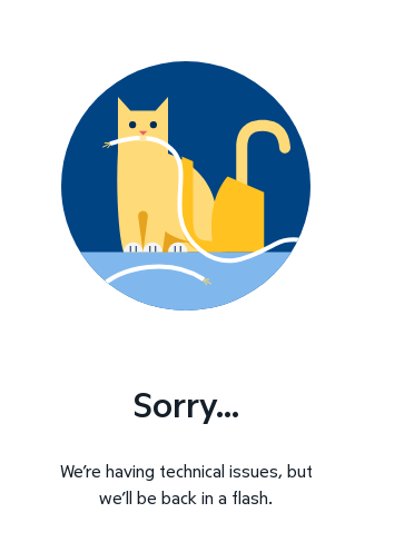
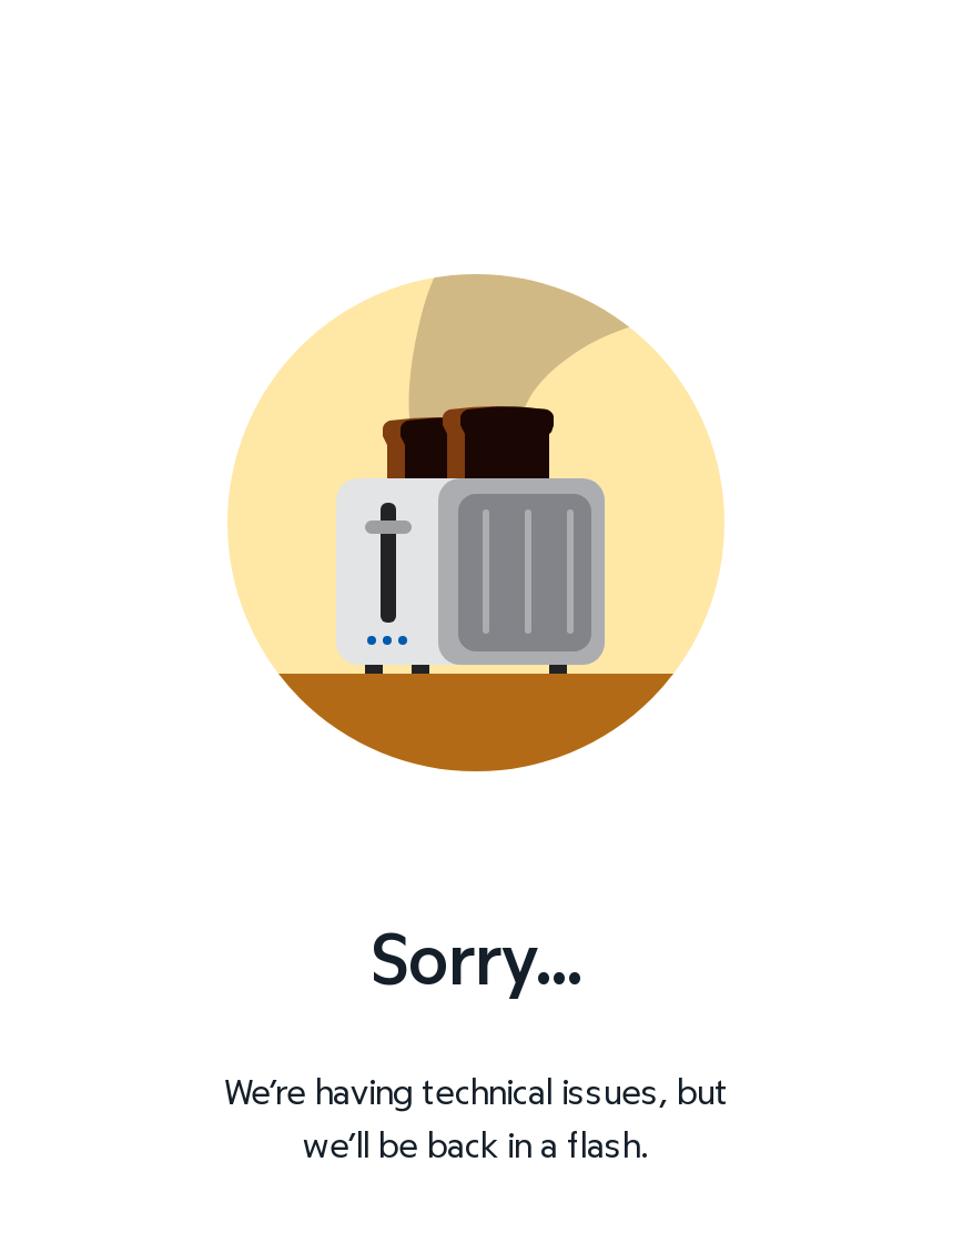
[60,60,312,312] [image] -> [227,272,724,774] [image]

